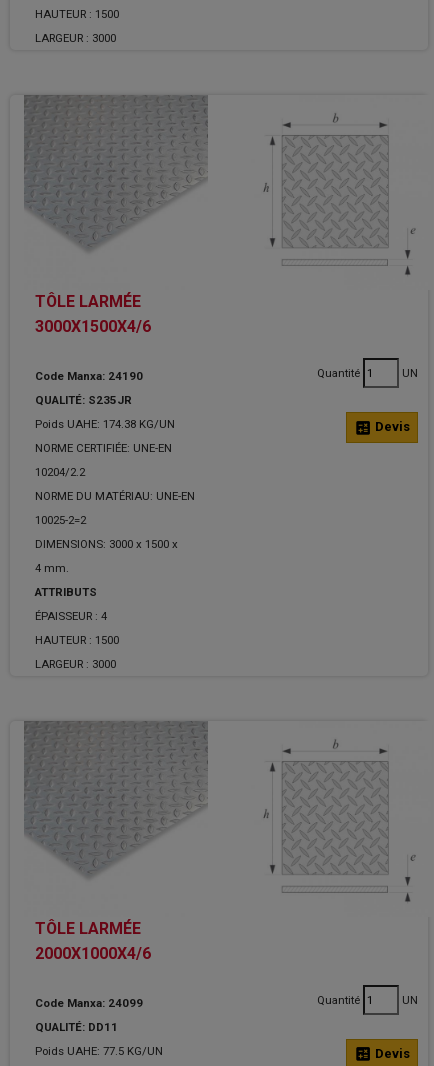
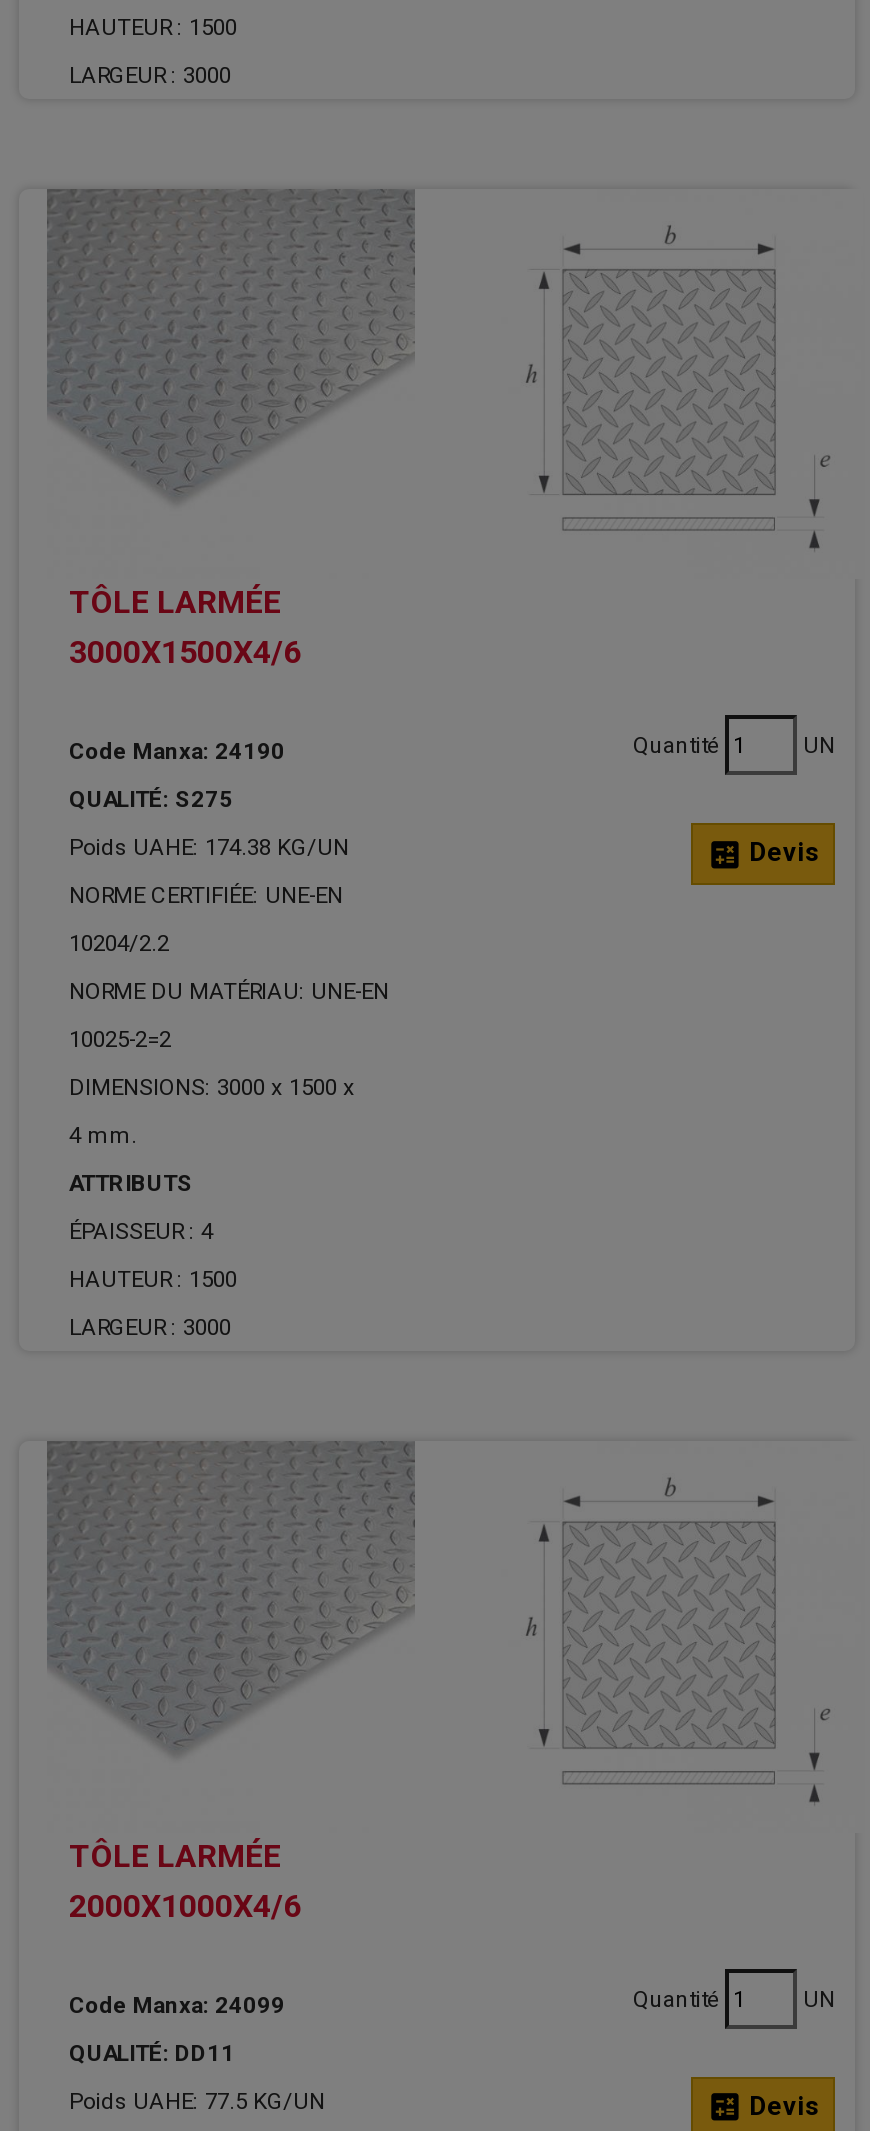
[35,393,132,407] QUALITÉ: S235JR -> [69,786,233,814] QUALITÉ: S275

